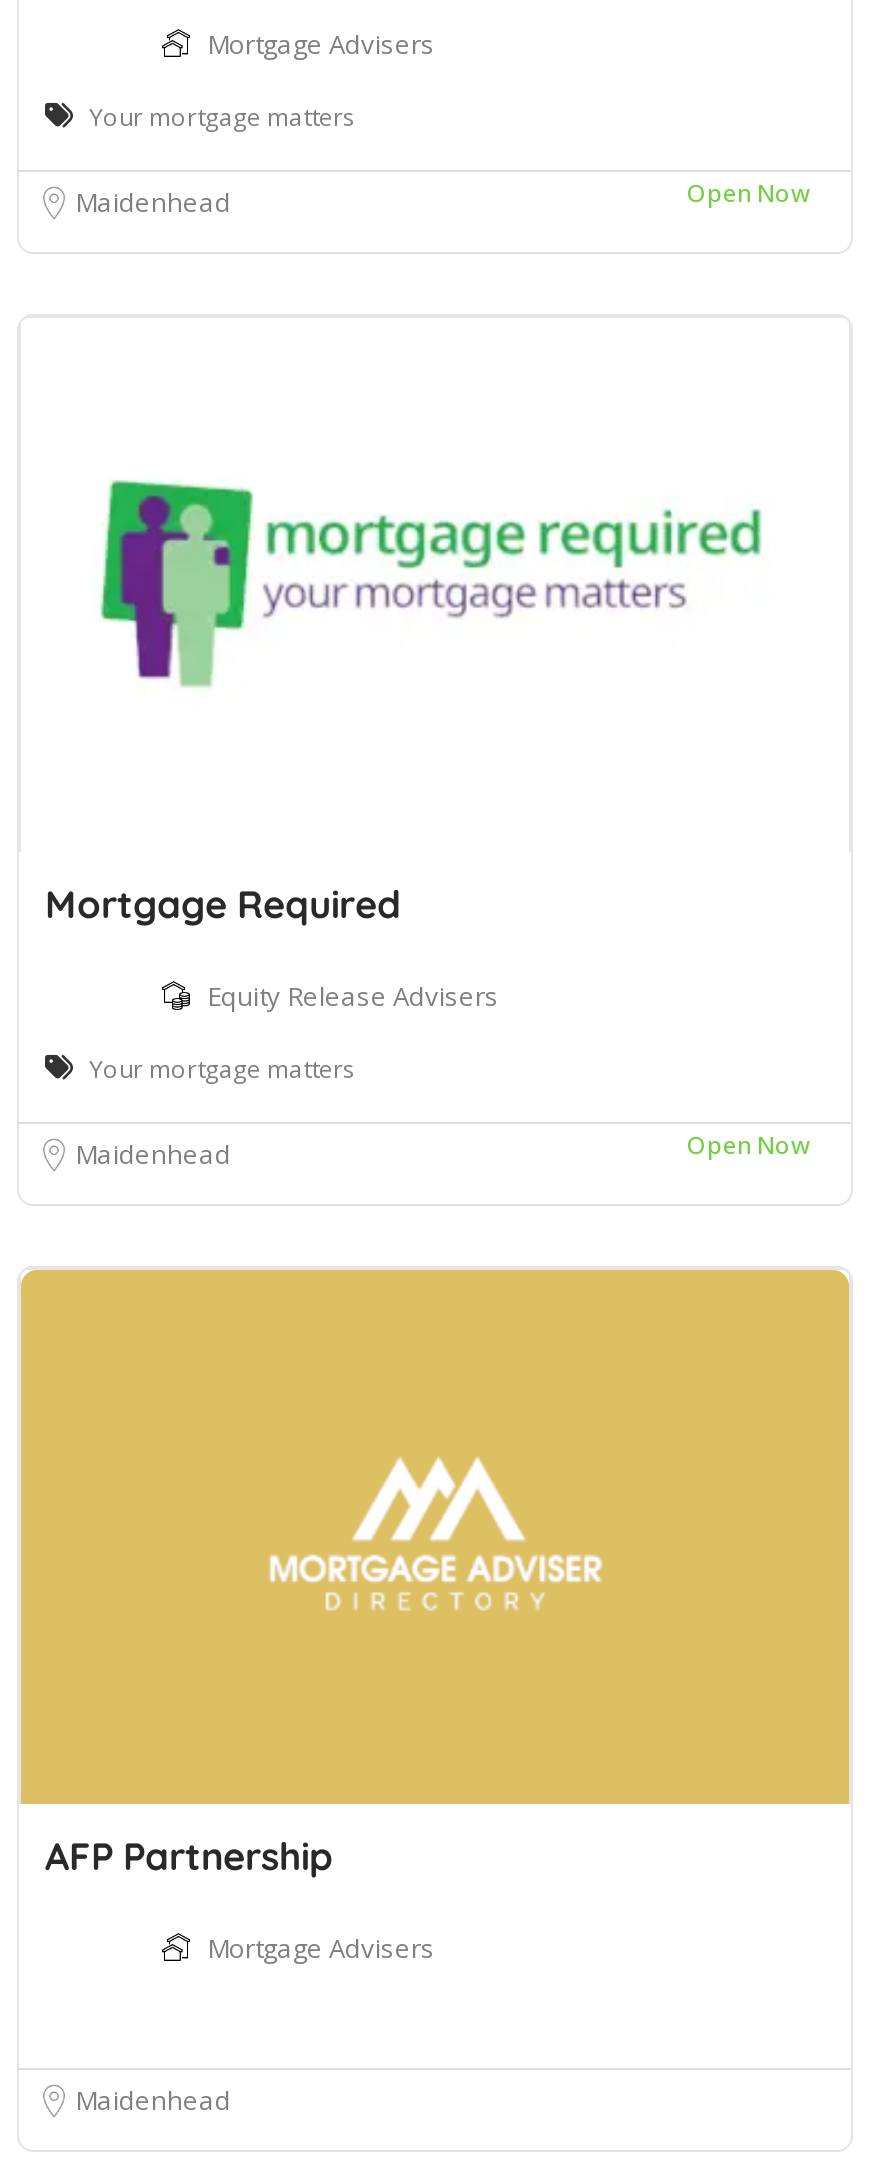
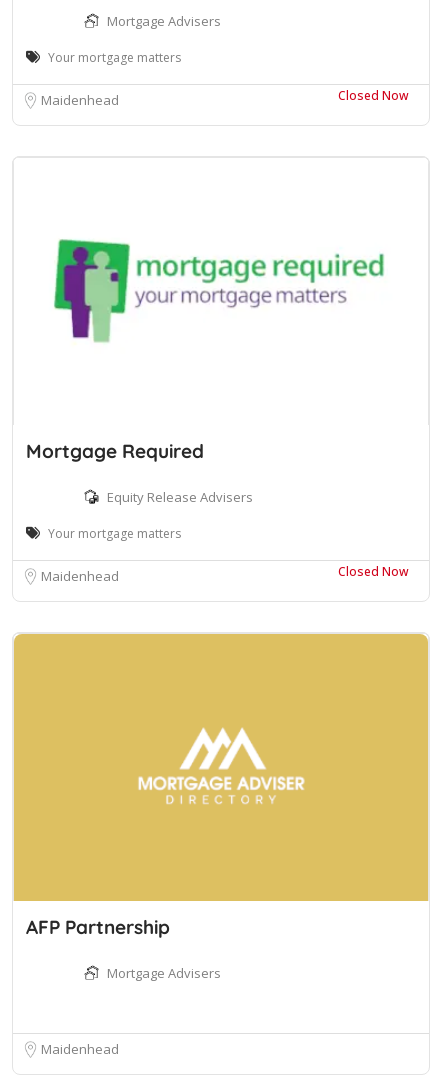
[687,176,811,210] Open Now -> [338,87,409,104] Closed Now
[687,1128,811,1162] Open Now -> [338,563,409,580] Closed Now

